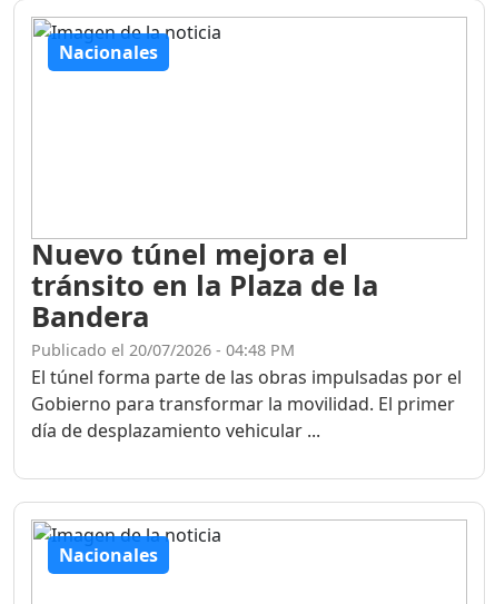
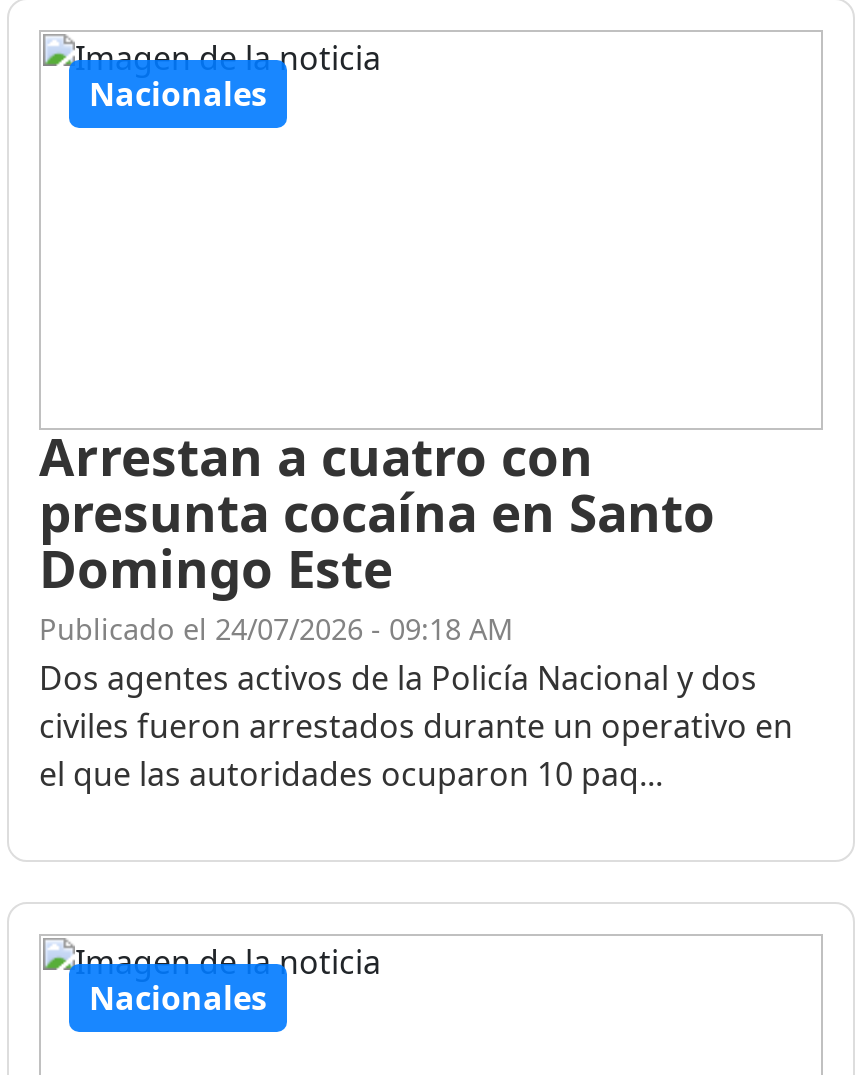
[31,234,462,442] Nuevo túnel mejora el | tránsito en la Plaza de la | Bandera | Publicado el 20/07/2026 - 04:48 PM | El túnel forma parte de las obras impulsadas por el | Gobierno para transformar la movilidad. El primer | día de desplazamiento vehicular ... -> [39,421,793,795] Arrestan a cuatro con | presunta cocaína en Santo | Domingo Este | Publicado el 24/07/2026 - 09:18 AM | Dos agentes activos de la Policía Nacional y dos | civiles fueron arrestados durante un operativo en | el que las autoridades ocuparon 10 paq...

